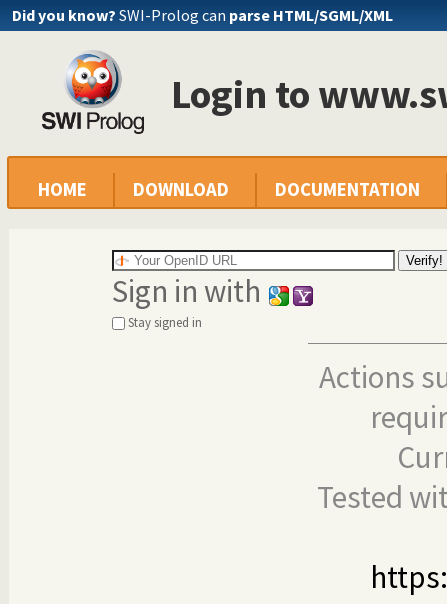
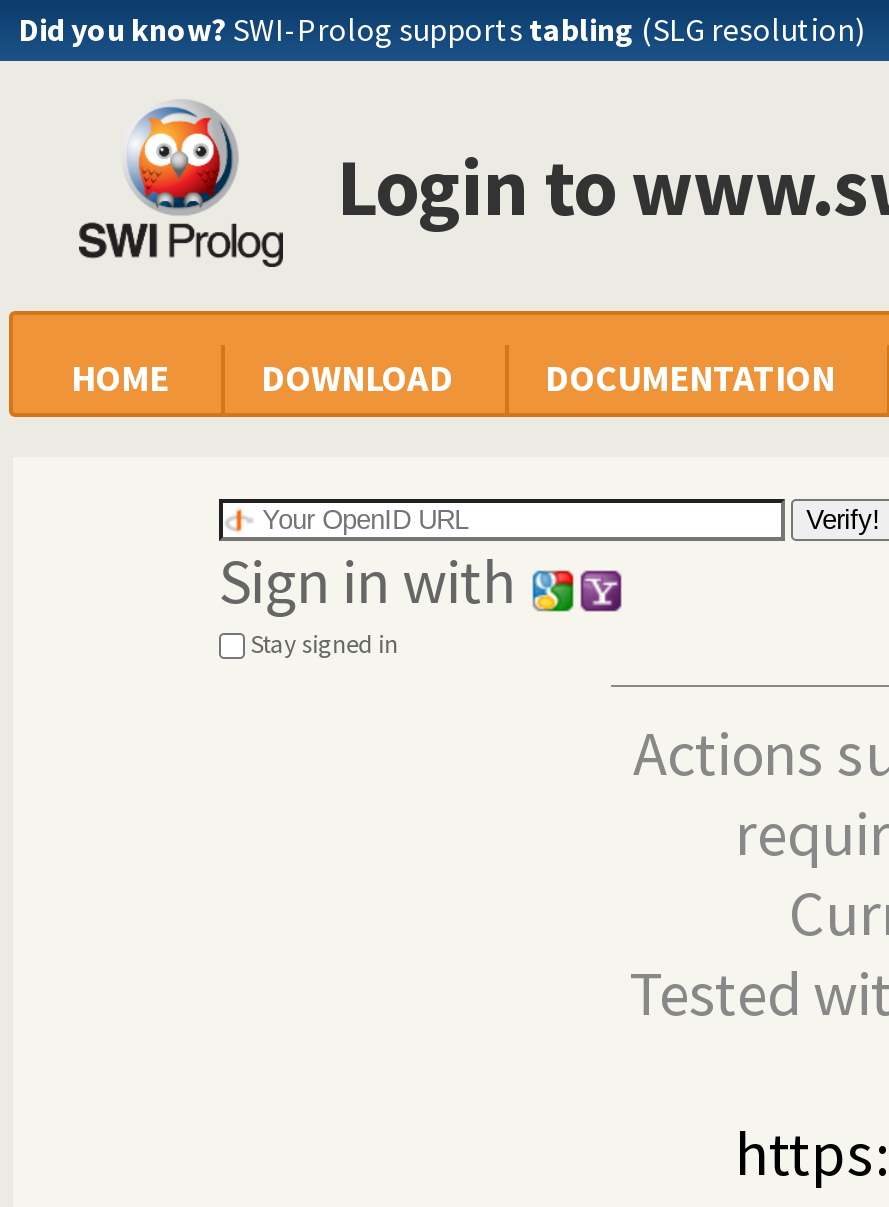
[12,5,393,25] Did you know? SWI-Prolog can parse HTML/SGML/XML -> [19,9,865,49] Did you know? SWI-Prolog supports tabling (SLG resolution)

